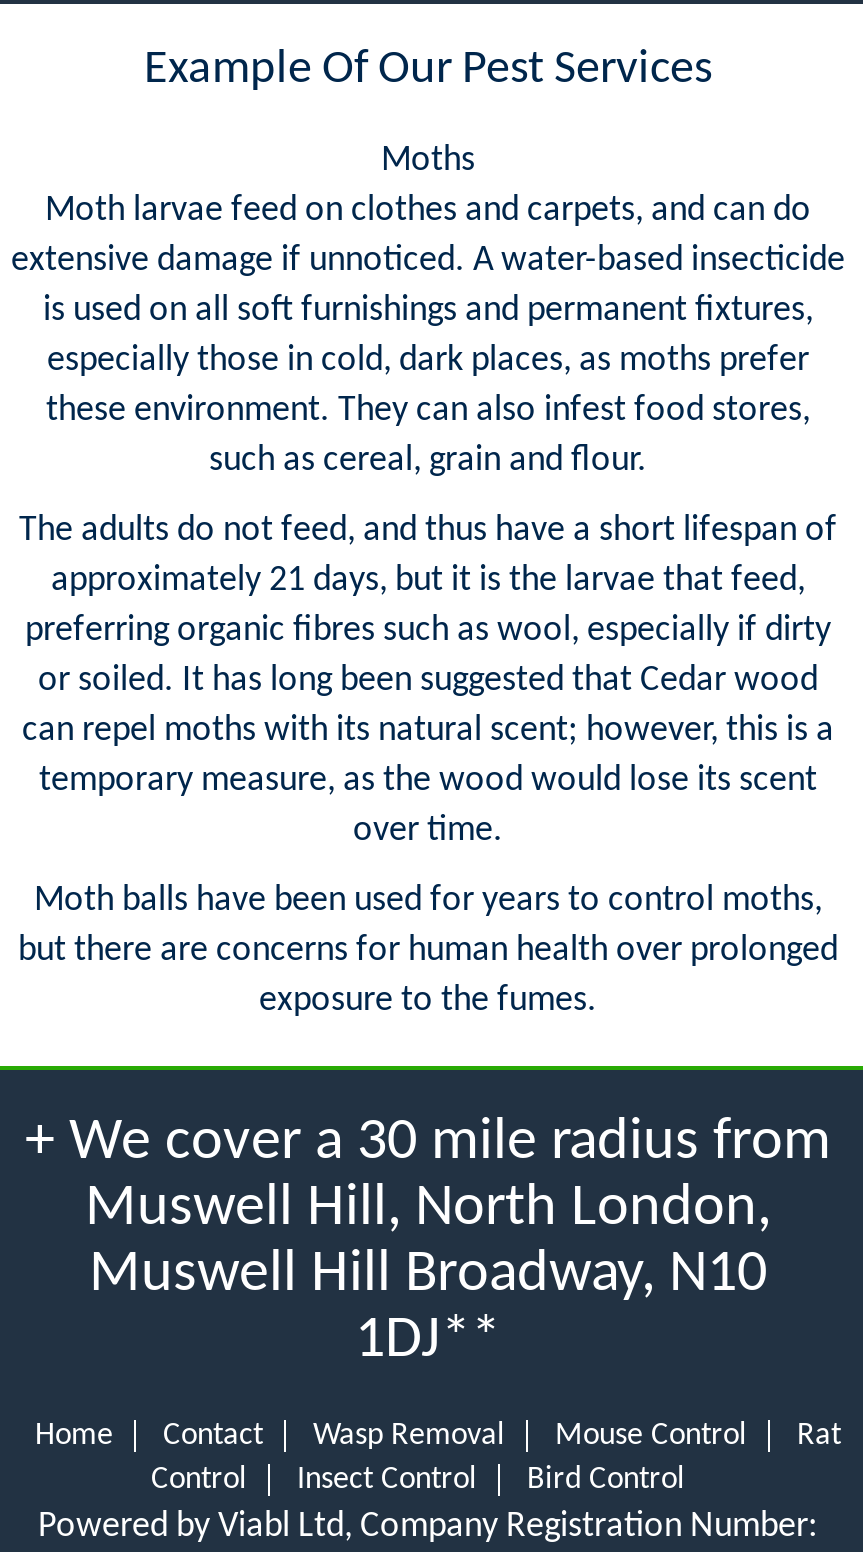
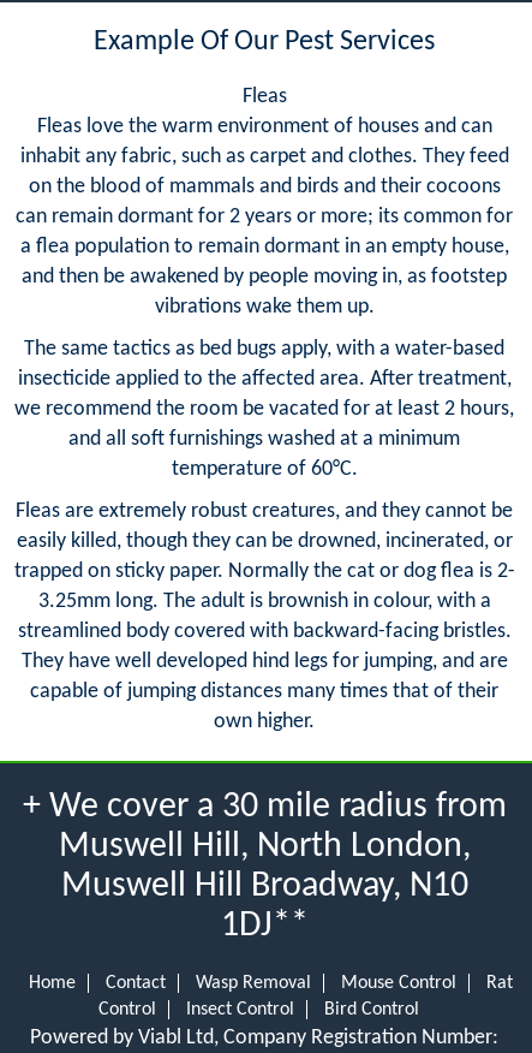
[11,141,845,479] Moths | Moth larvae feed on clothes and carpets, and can do | extensive damage if unnoticed. A water-based insecticide | is used on all soft furnishings and permanent fixtures, | especially those in cold, dark places, as moths prefer | these environment. They can also infest food stores, | such as cereal, grain and flour. -> [16,85,513,318] Fleas | Fleas love the warm environment of houses and can | inhabit any fabric, such as carpet and clothes. They feed | on the blood of mammals and birds and their cocoons | can remain dormant for 2 years or more; its common for | a flea population to remain dormant in an empty house, | and then be awakened by people moving in, as footstep | vibrations wake them up.
[19,511,837,849] The adults do not feed, and thus have a short lifespan of | approximately 21 days, but it is the larvae that feed, | preferring organic fibres such as wool, especially if dirty | or soiled. It has long been suggested that Cedar wood | can repel moths with its natural scent; however, this is a | temporary measure, as the wood would lose its scent | over time. -> [14,337,514,480] The same tactics as bed bugs apply, with a water-based | insecticide applied to the affected area. After treatment, | we recommend the room be vacated for at least 2 hours, | and all soft furnishings washed at a minimum | temperature of 60°C.
[18,881,838,1019] Moth balls have been used for years to control moths, | but there are concerns for human health over prolonged | exposure to the fumes. -> [14,499,515,733] Fleas are extremely robust creatures, and they cannot be | easily killed, though they can be drowned, incinerated, or | trapped on sticky paper. Normally the cat or dog flea is 2- | 3.25mm long. The adult is brownish in colour, with a | streamlined body covered with backward-facing bristles. | They have well developed hind legs for jumping, and are | capable of jumping distances many times that of their | own higher.

